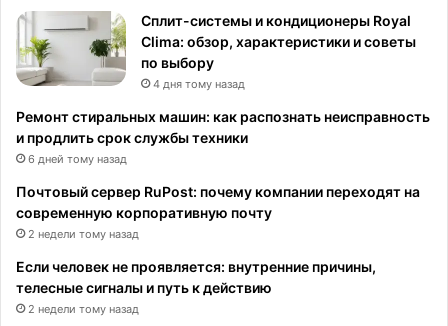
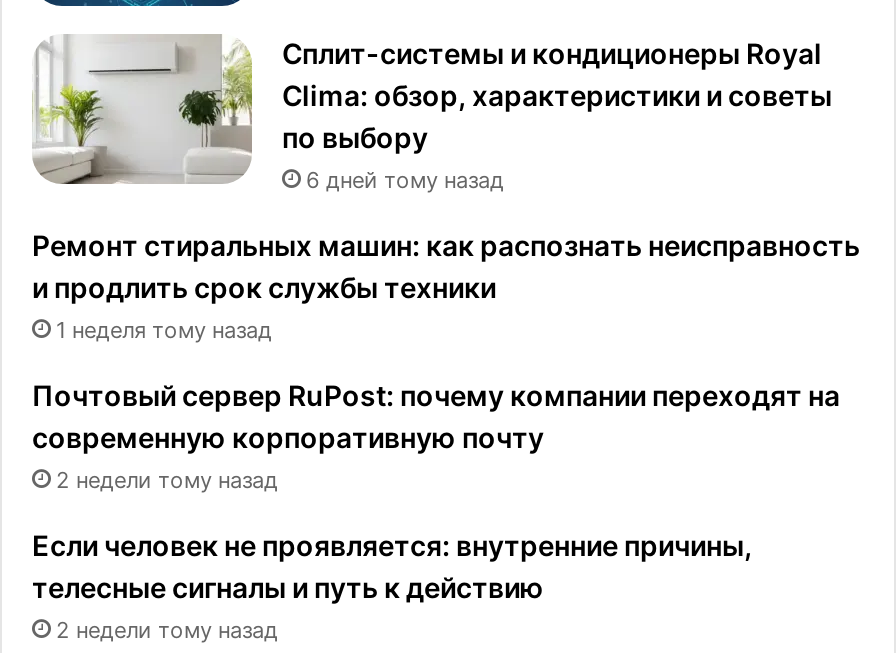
[153,77,245,91] 4 дня тому назад -> none
moved [28,152,127,166] -> [306,166,504,194]: 6 дней тому назад
none -> [56,316,272,344] 1 неделя тому назад

